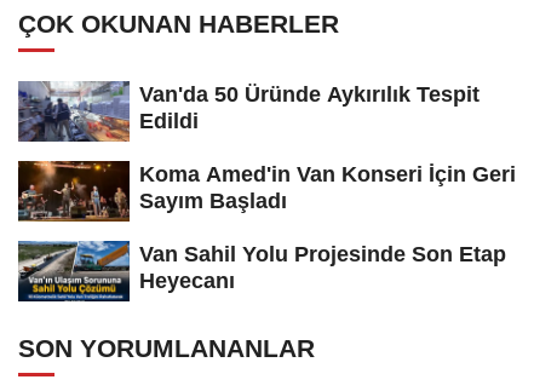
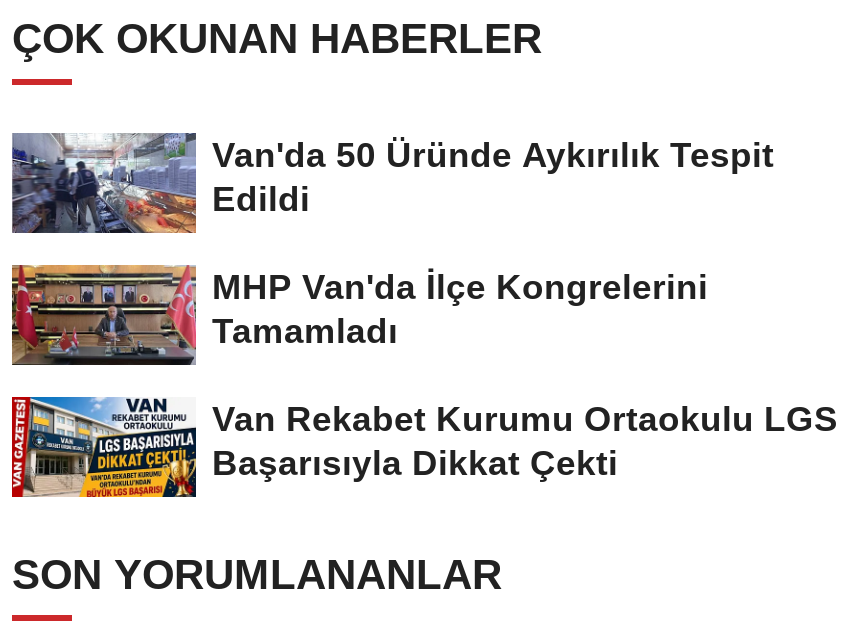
[17,160,516,223] [image] | Koma Amed'in Van Konseri İçin Geri | Sayım Başladı -> [10,263,708,367] [image] | MHP Van'da İlçe Kongrelerini | Tamamladı
[17,240,506,303] [image] | Van Sahil Yolu Projesinde Son Etap | Heyecanı -> [10,395,838,499] [image] | Van Rekabet Kurumu Ortaokulu LGS | Başarısıyla Dikkat Çekti

